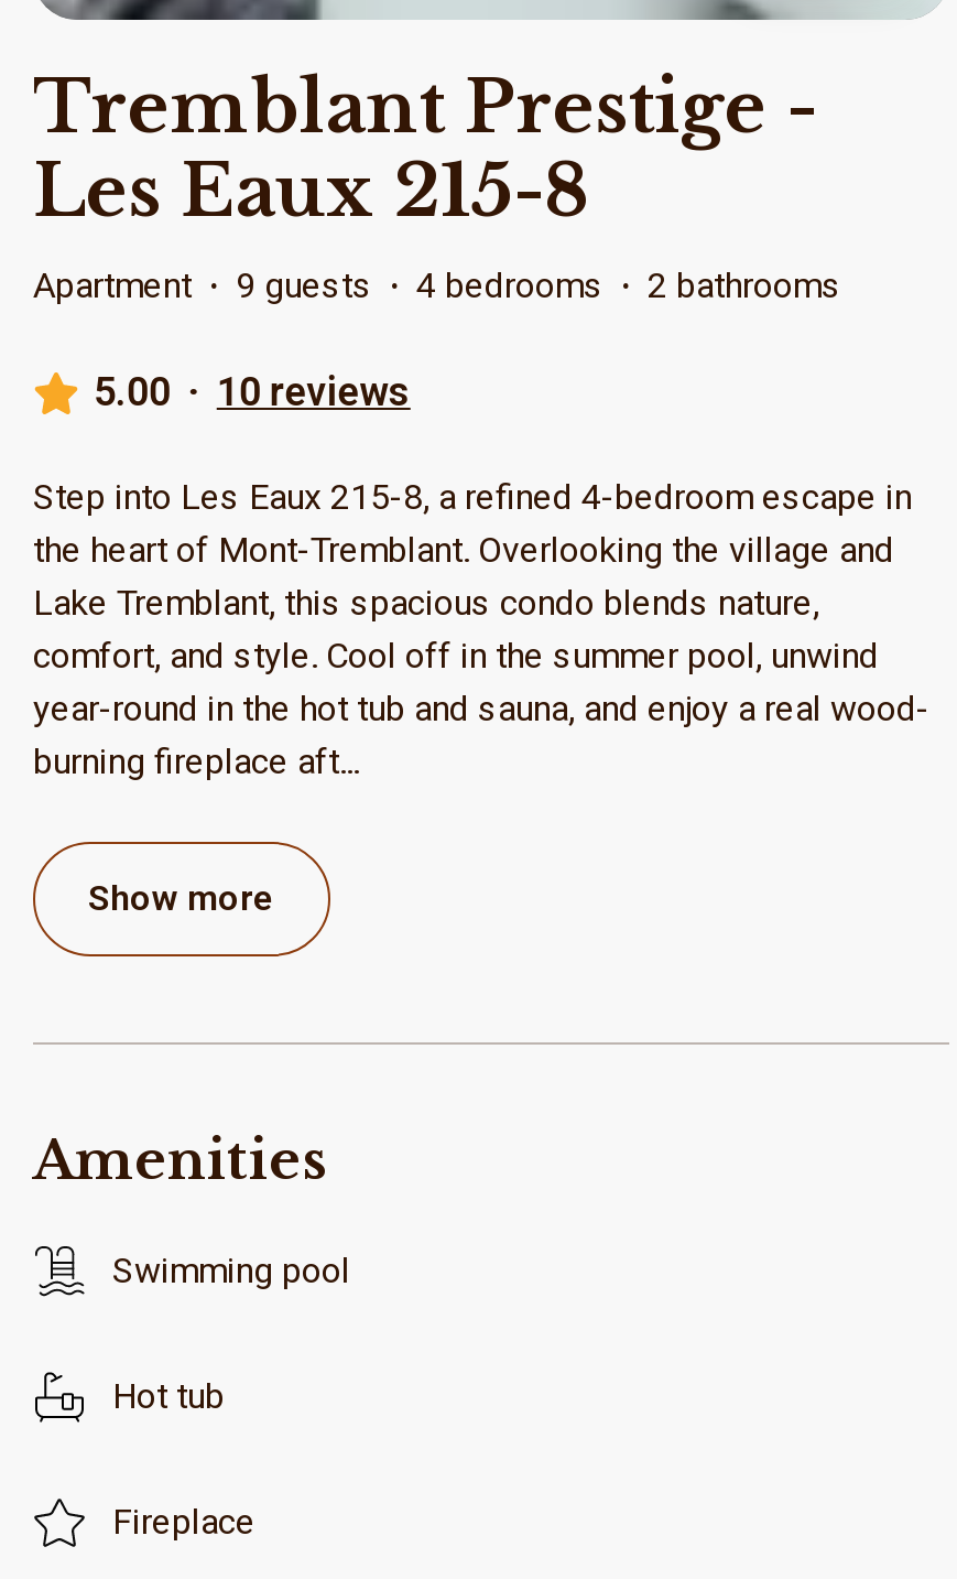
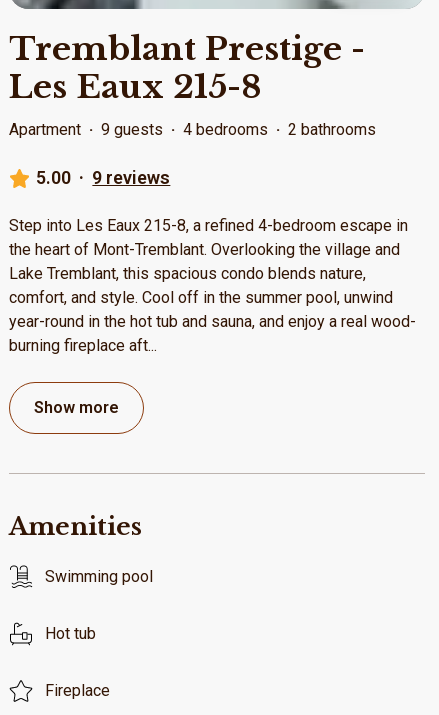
[93,369,411,415] 5.00 · 10 reviews -> [36,167,170,188] 5.00 · 9 reviews

